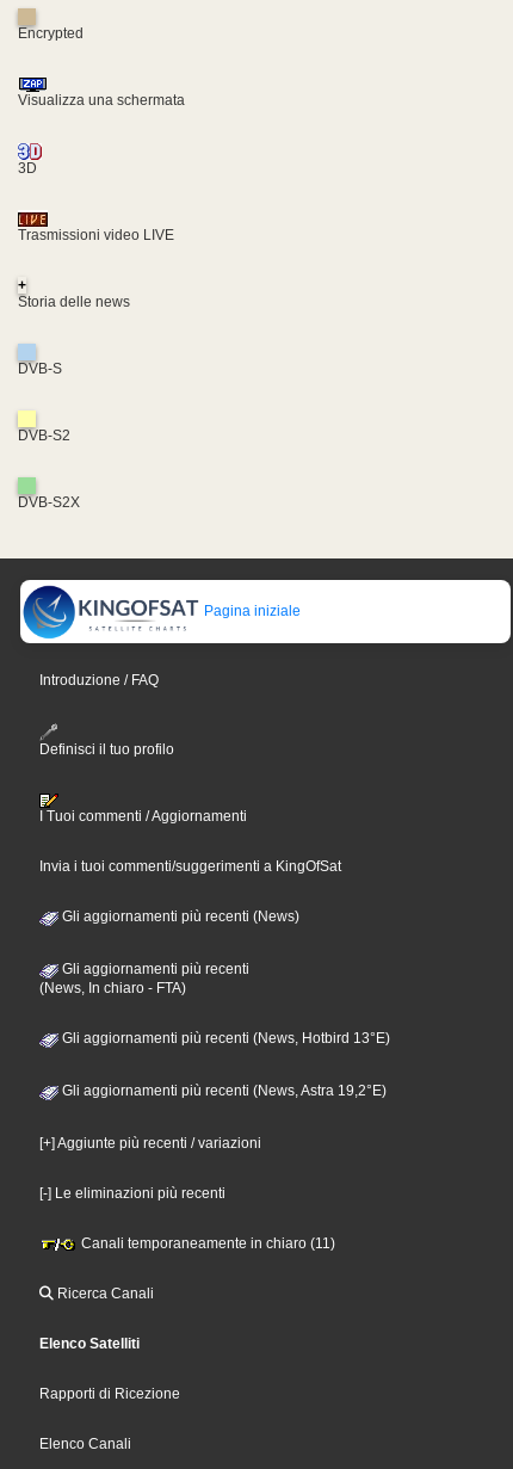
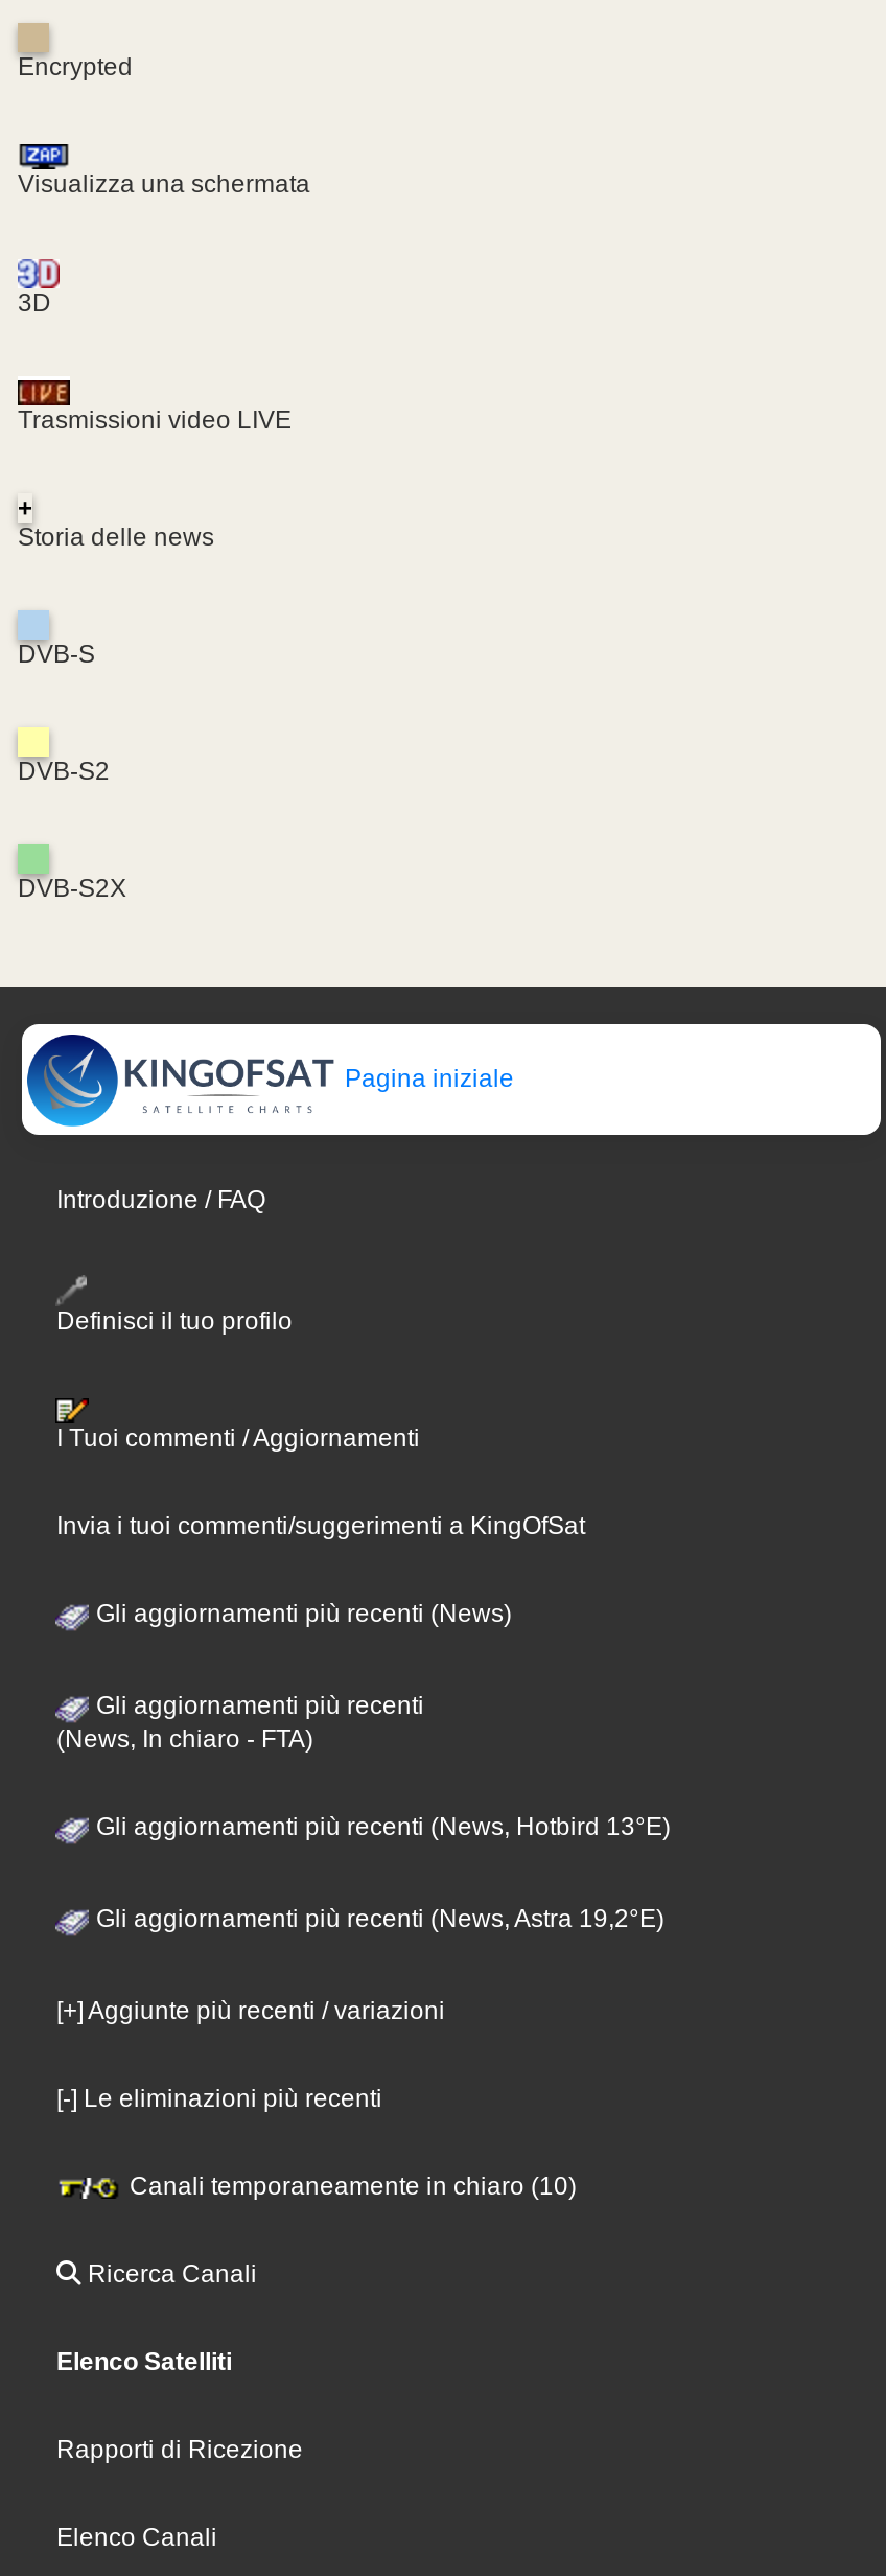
[78,1235,336,1251] Canali temporaneamente in chiaro (11) -> [123,2171,577,2200] Canali temporaneamente in chiaro (10)

